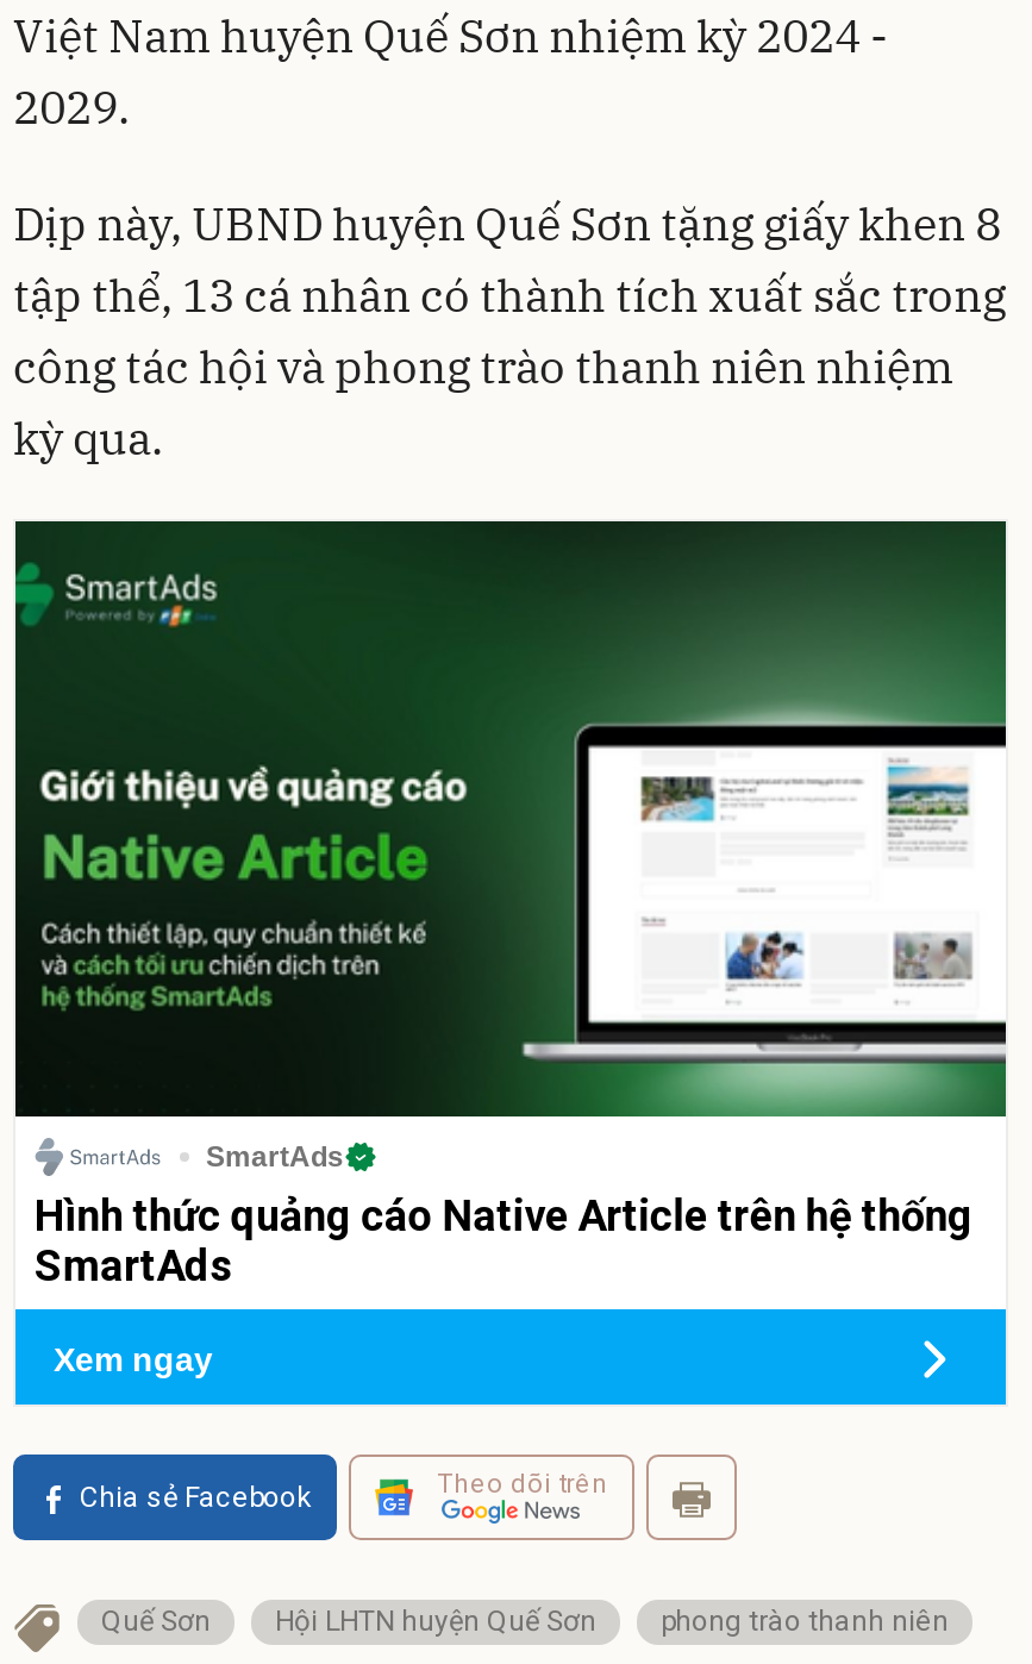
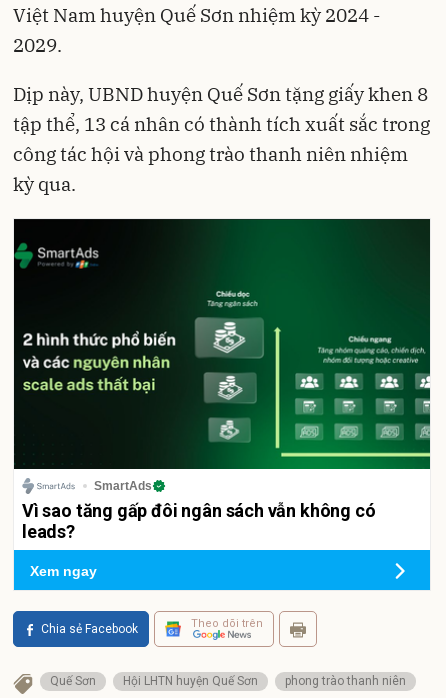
[13,521,1008,1290] [image] | Hình thức quảng cáo Native Article trên hệ thống | SmartAds -> [13,219,431,542] [image] | Vì sao tăng gấp đôi ngân sách vẫn không có | leads?

